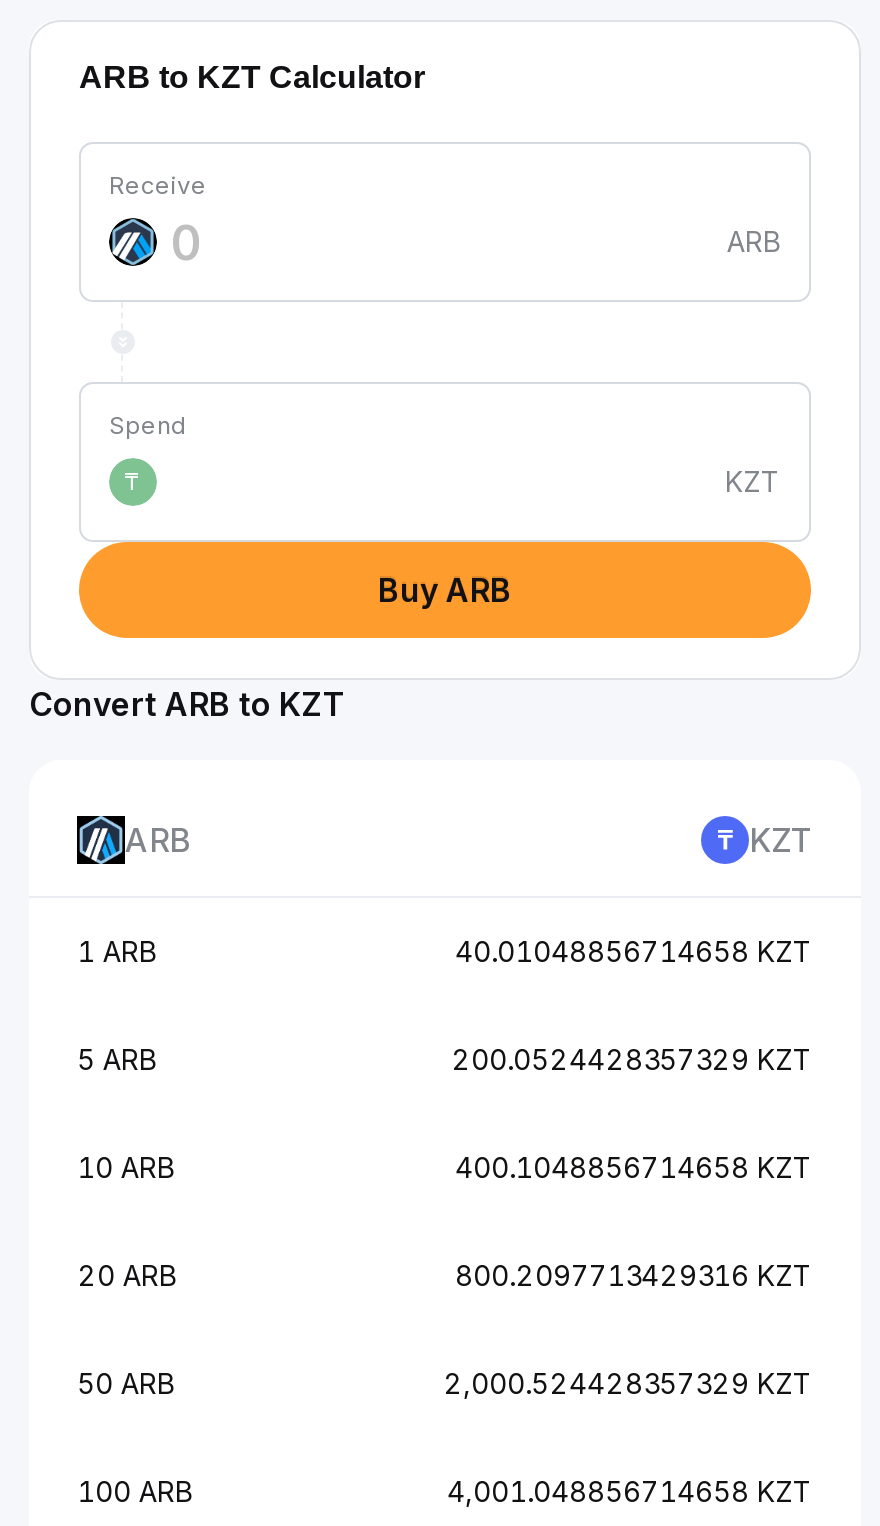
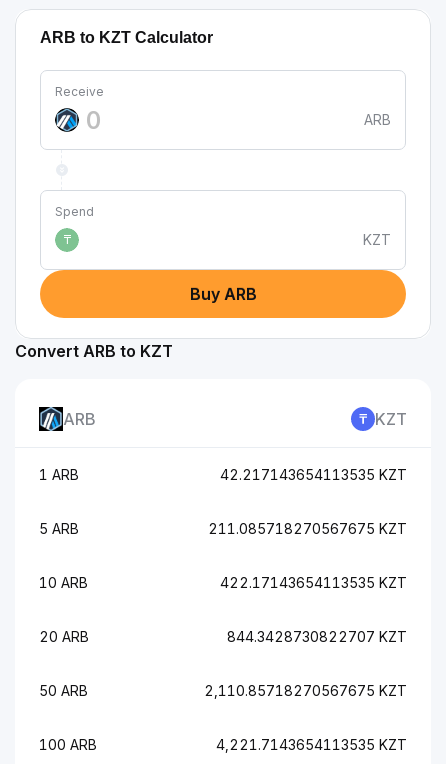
[455,934,813,968] 40.01048856714658 KZT -> [220,466,407,483] 42.217143654113535 KZT
[451,1042,813,1076] 200.0524428357329 KZT -> [208,520,407,537] 211.085718270567675 KZT
[455,1150,813,1184] 400.1048856714658 KZT -> [220,574,407,591] 422.17143654113535 KZT
[455,1258,813,1292] 800.2097713429316 KZT -> [227,628,407,645] 844.3428730822707 KZT
[443,1366,813,1400] 2,000.524428357329 KZT -> [204,682,407,699] 2,110.85718270567675 KZT
[447,1474,813,1508] 4,001.048856714658 KZT -> [216,736,407,753] 4,221.7143654113535 KZT

